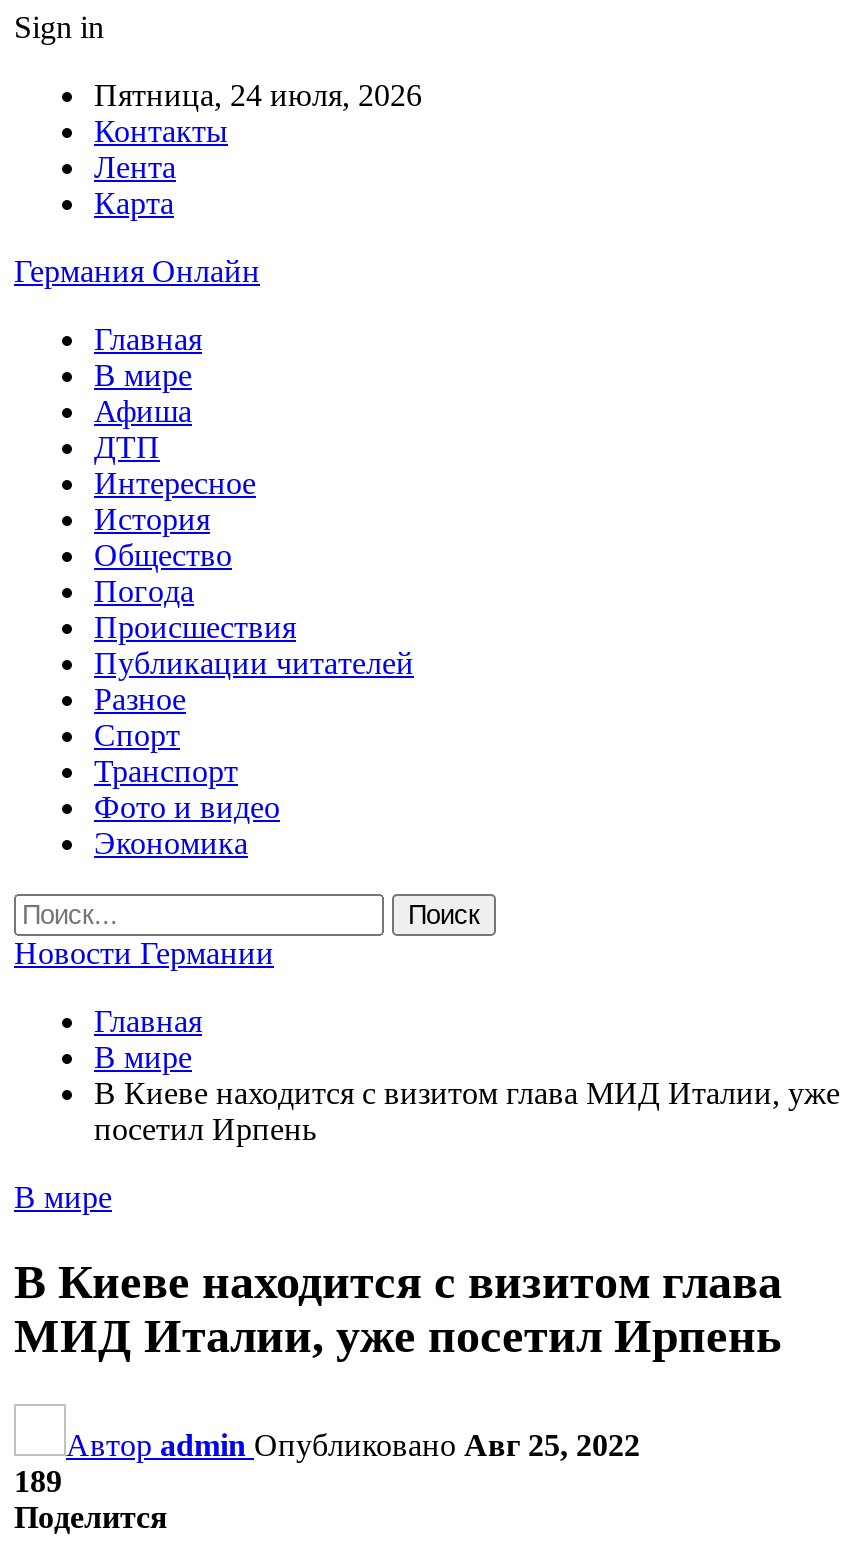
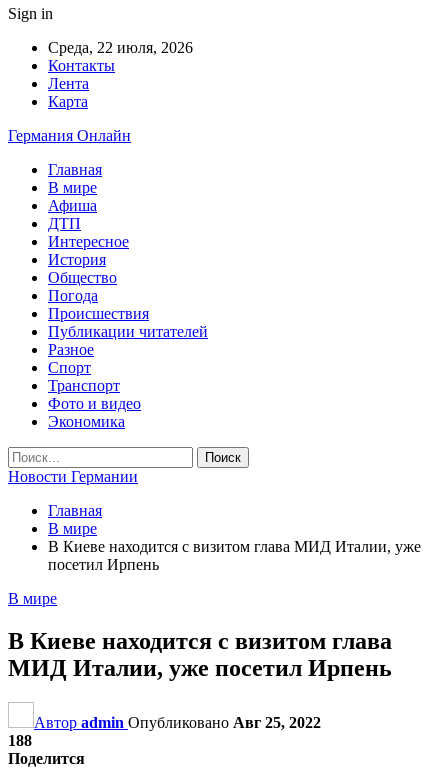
[94,78,422,112] Пятница, 24 июля, 2026 -> [48,39,193,56] Среда, 22 июля, 2026
[14,1464,62,1498] 189 -> [8,732,32,749] 188

